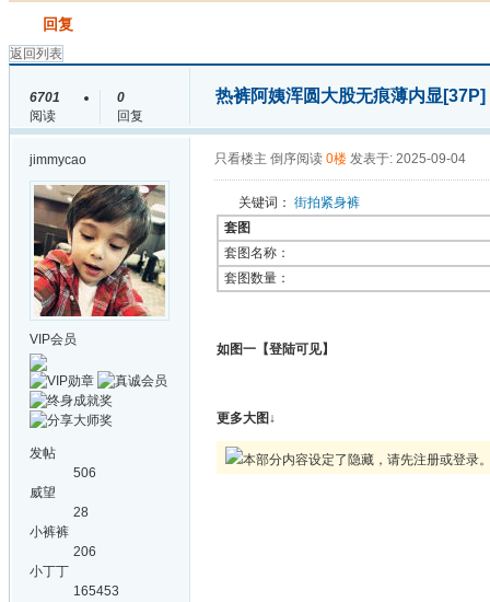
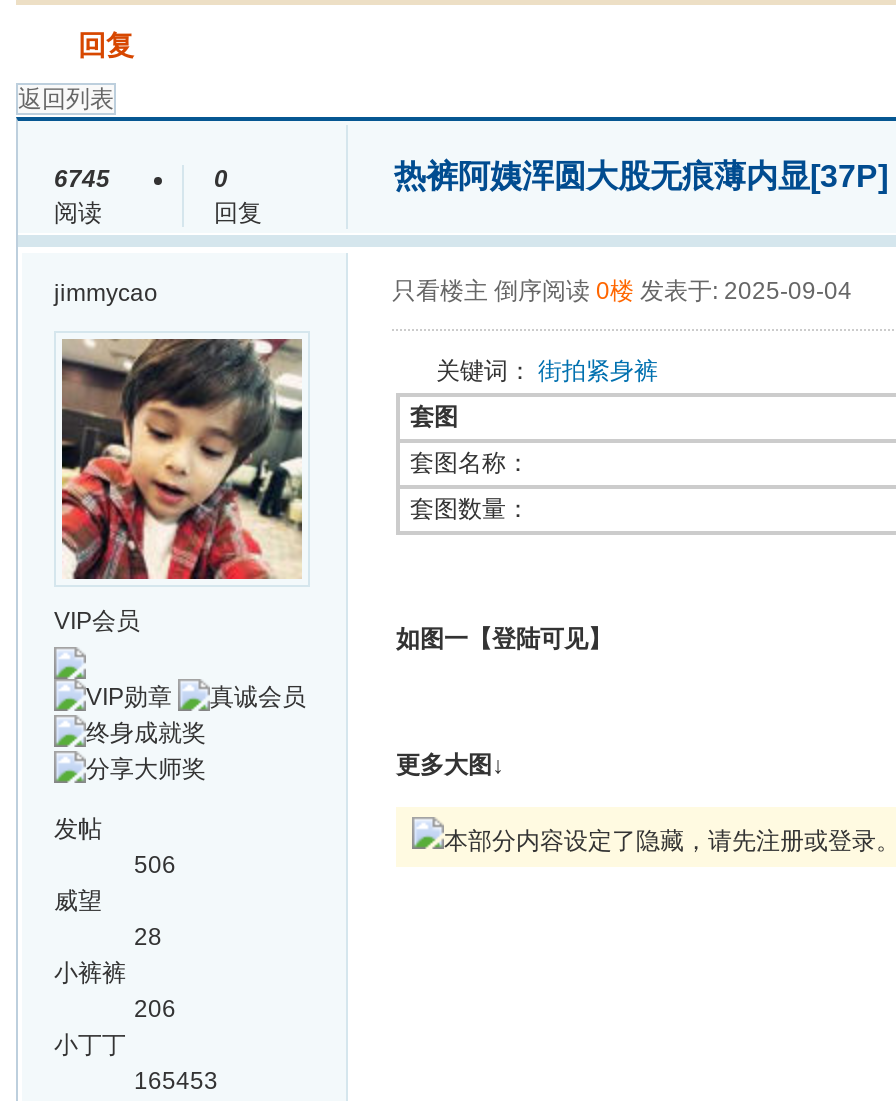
[30,90,60,105] 6701 -> [54,165,110,193] 6745

